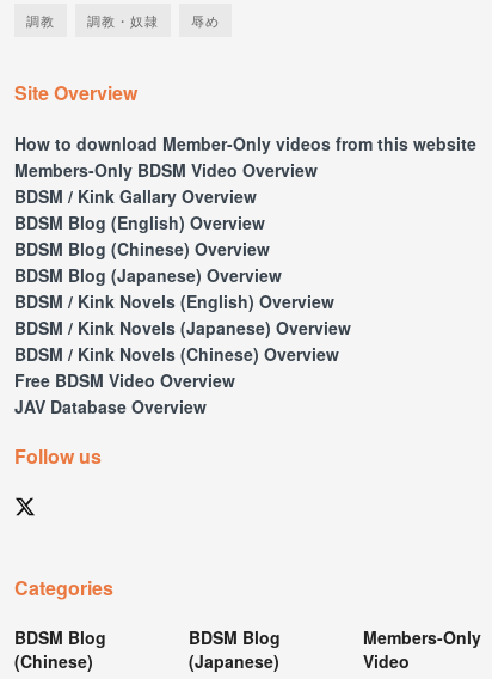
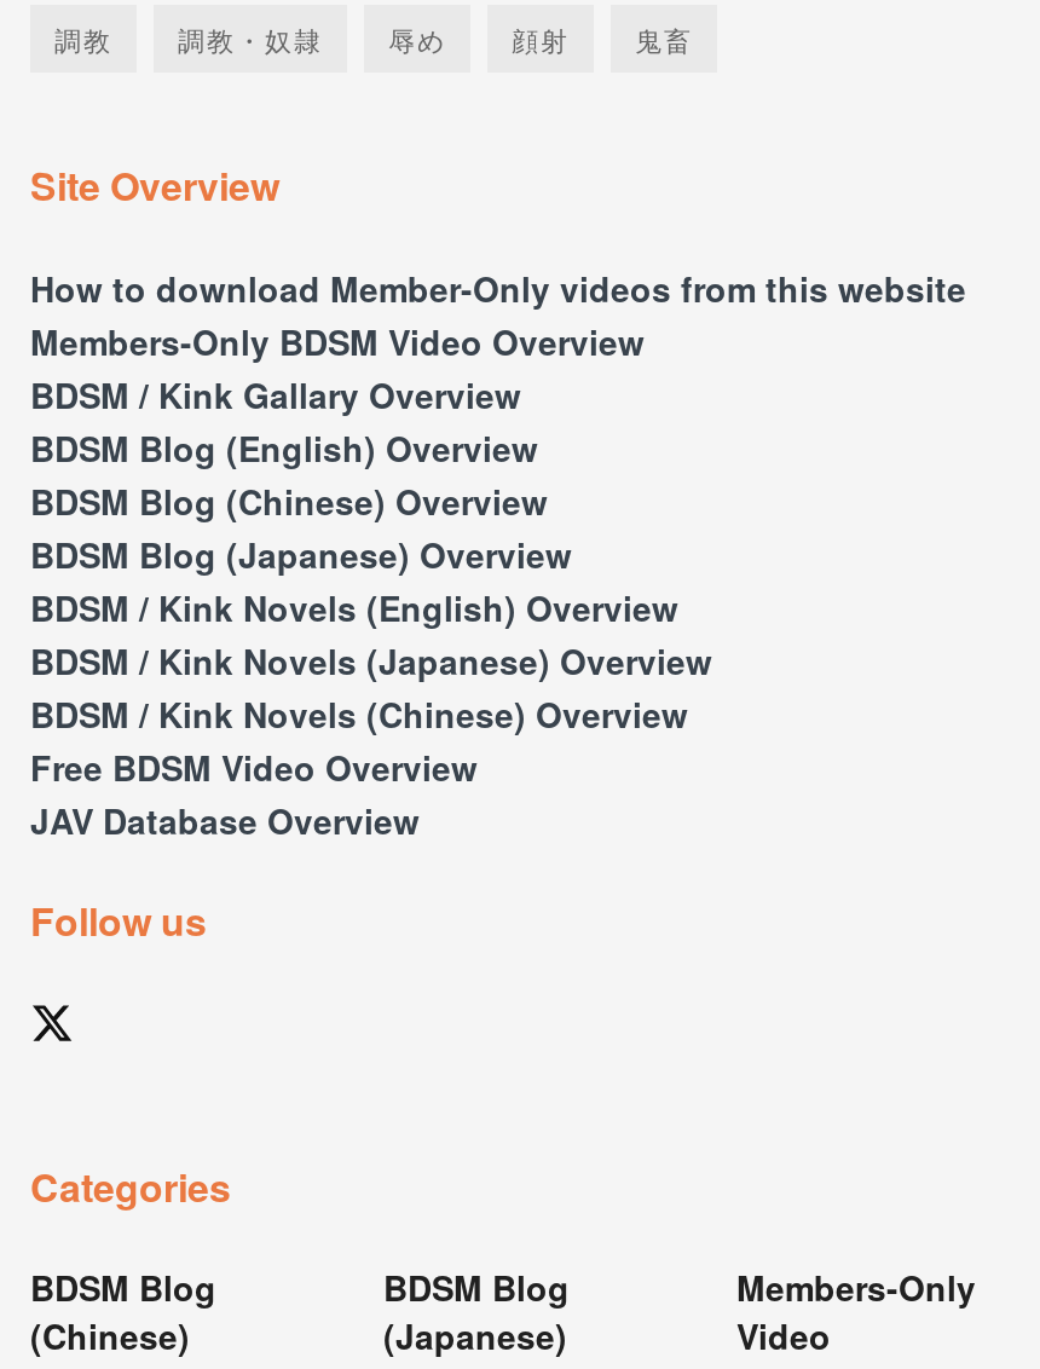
none -> [512,18,693,56] 顔射 | 鬼畜

